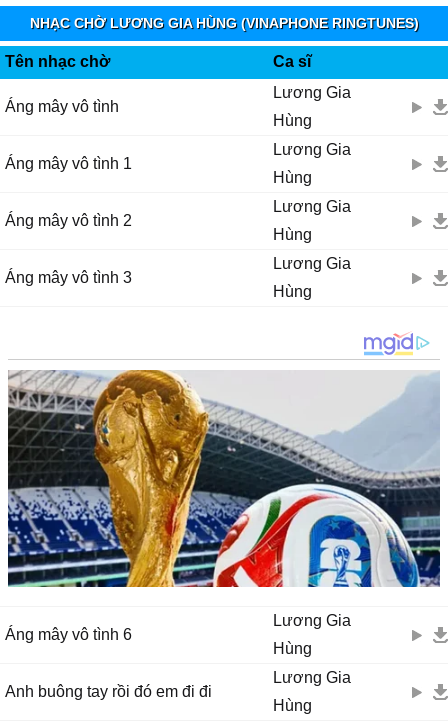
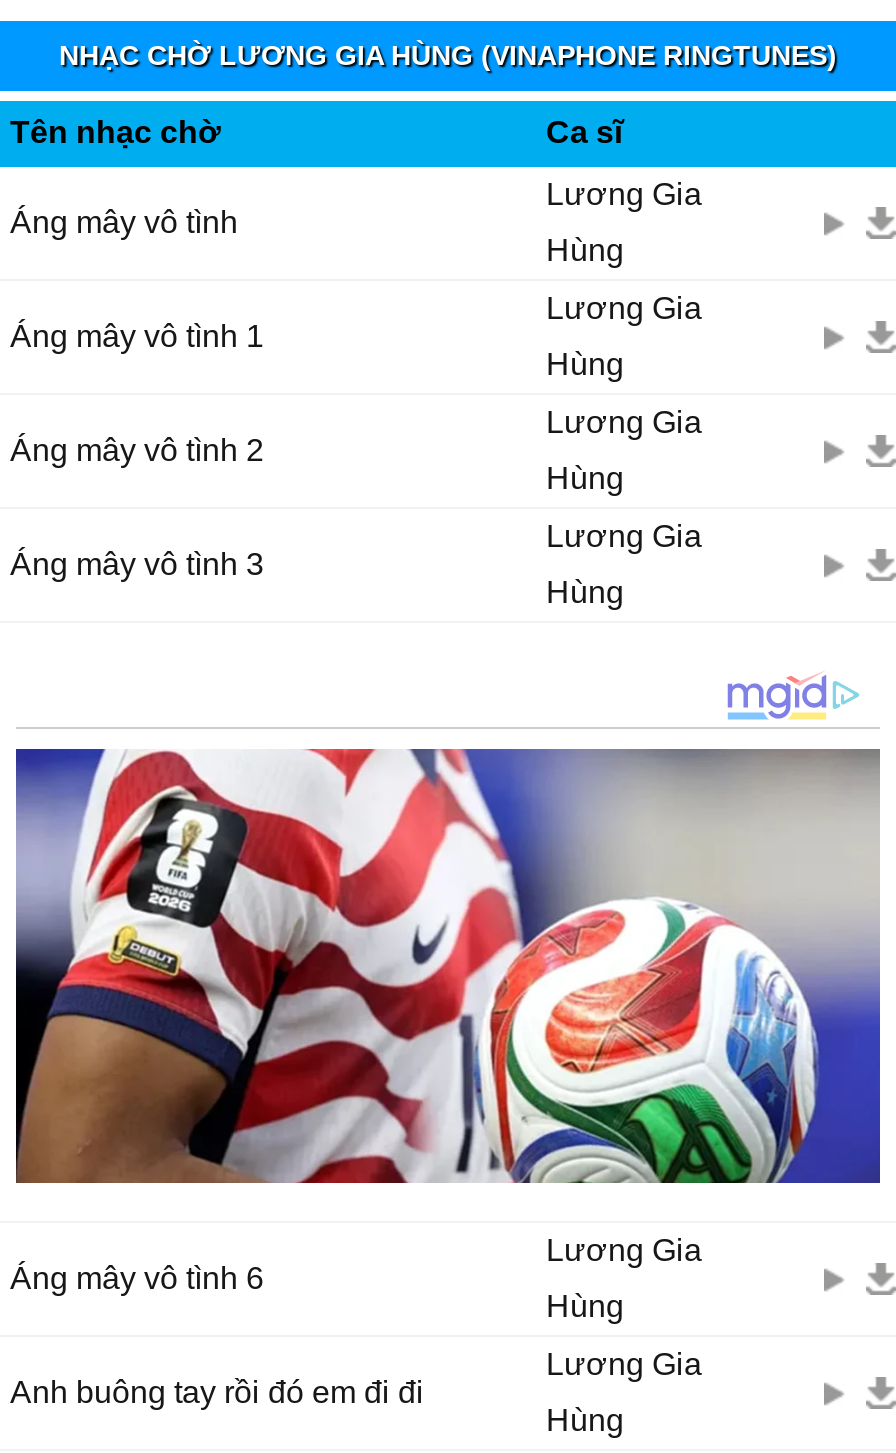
[7,369,441,588] [image] -> [14,747,882,1185] [image]

